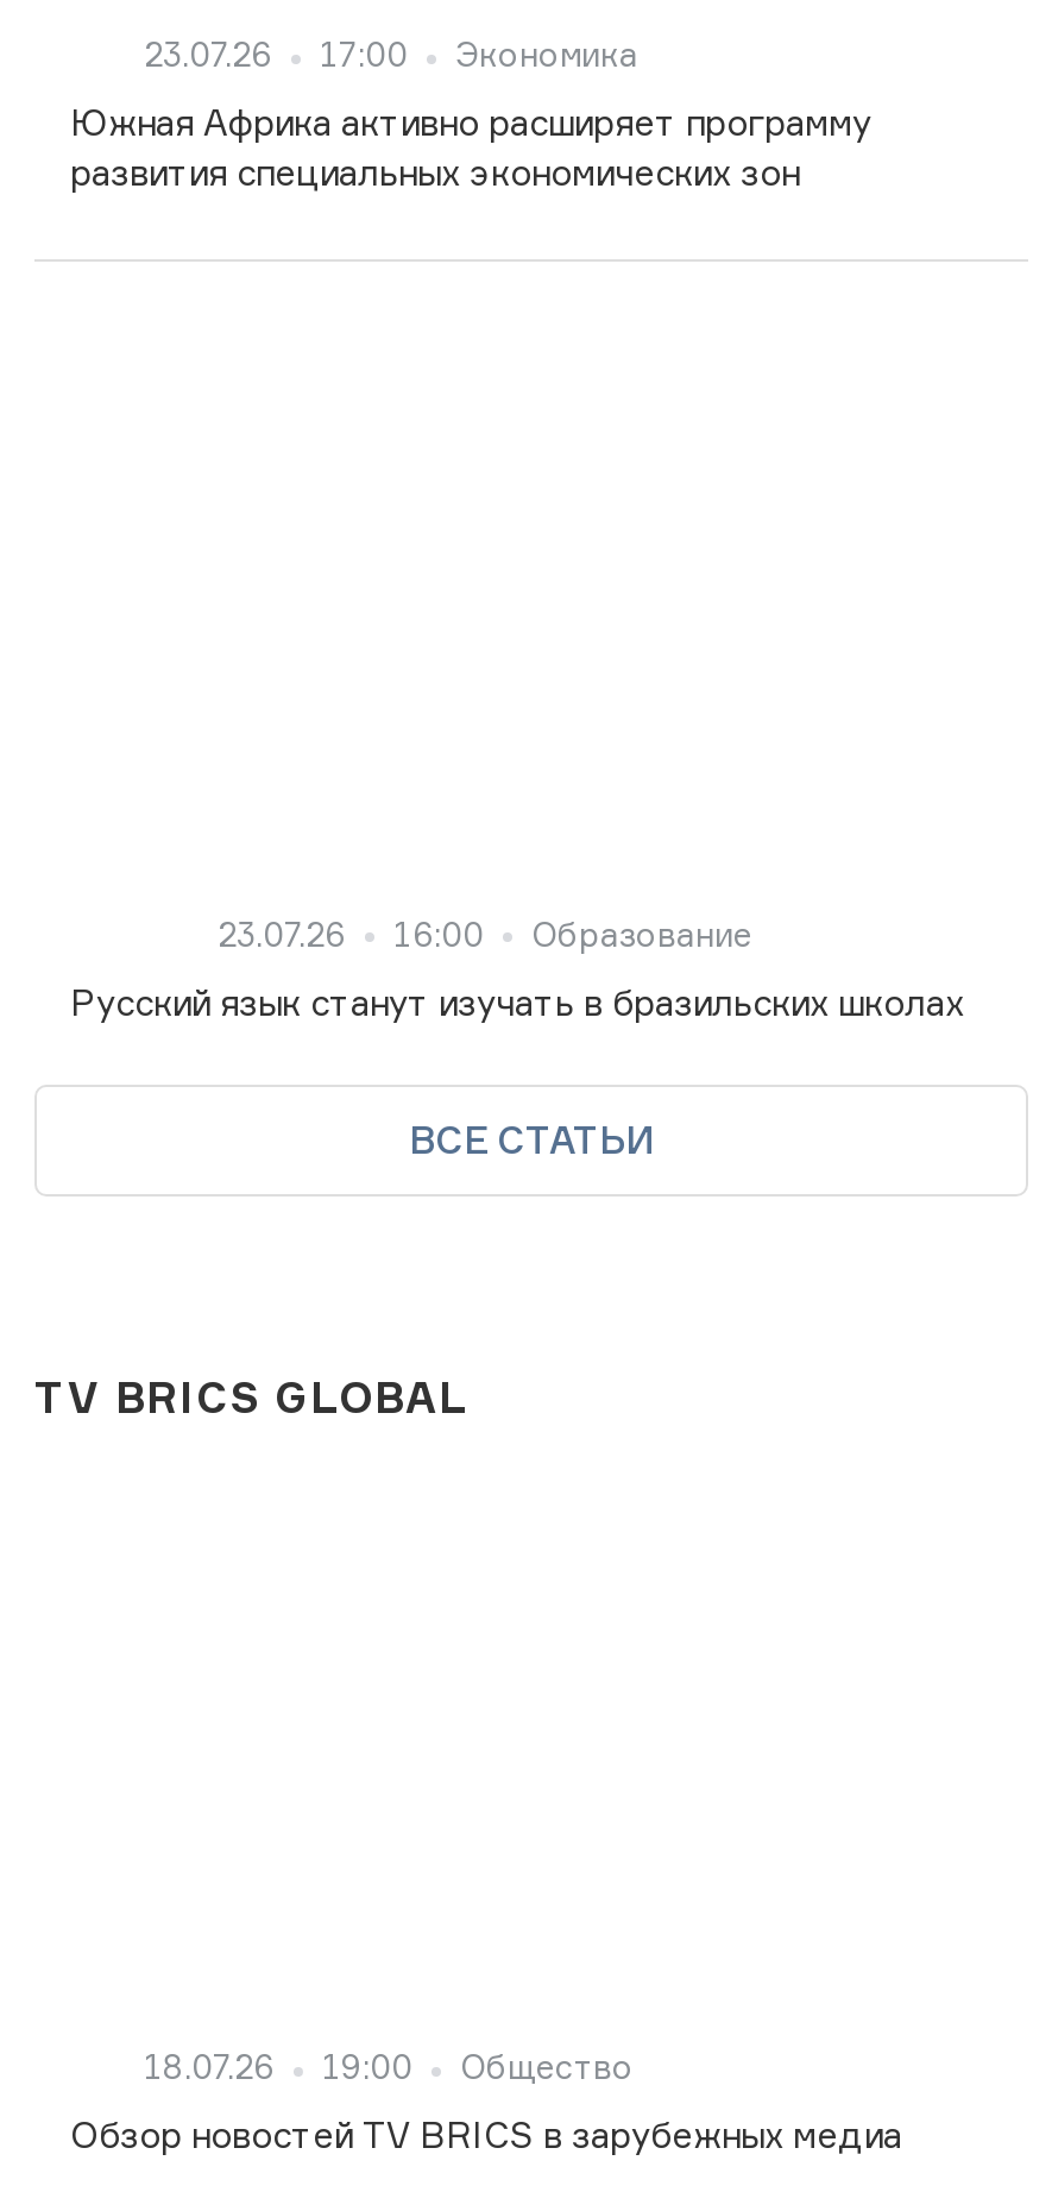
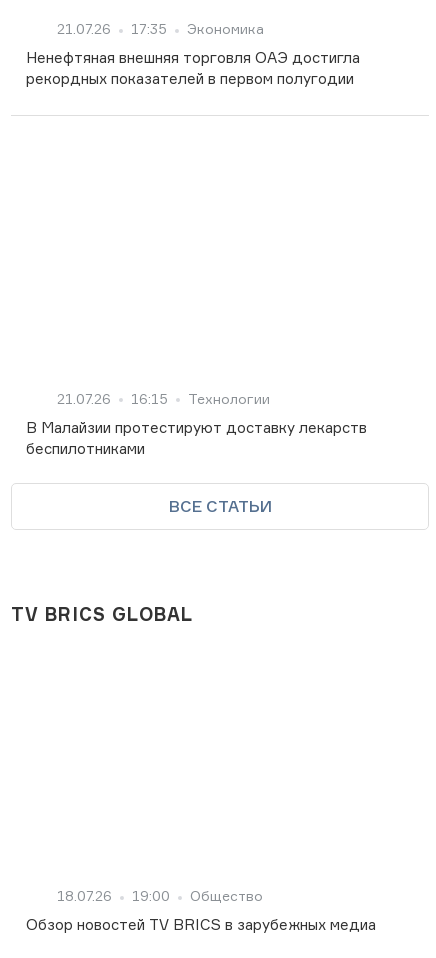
[144,34,408,74] 23.07.26 | 17:00 -> [57,20,167,37] 21.07.26 | 17:35
[70,100,871,196] Южная Африка активно расширяет программу | развития специальных экономических зон -> [26,48,360,88] Ненефтяная внешняя торговля ОАЭ достигла | рекордных показателей в первом полугодии
[218,913,752,953] 23.07.26 | 16:00 | Образование -> [57,390,270,407] 21.07.26 | 16:15 | Технологии
[70,980,964,1025] Русский язык станут изучать в бразильских школах -> [26,418,367,458] В Малайзии протестируют доставку лекарств | беспилотниками

